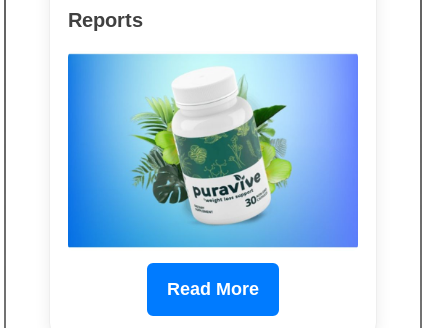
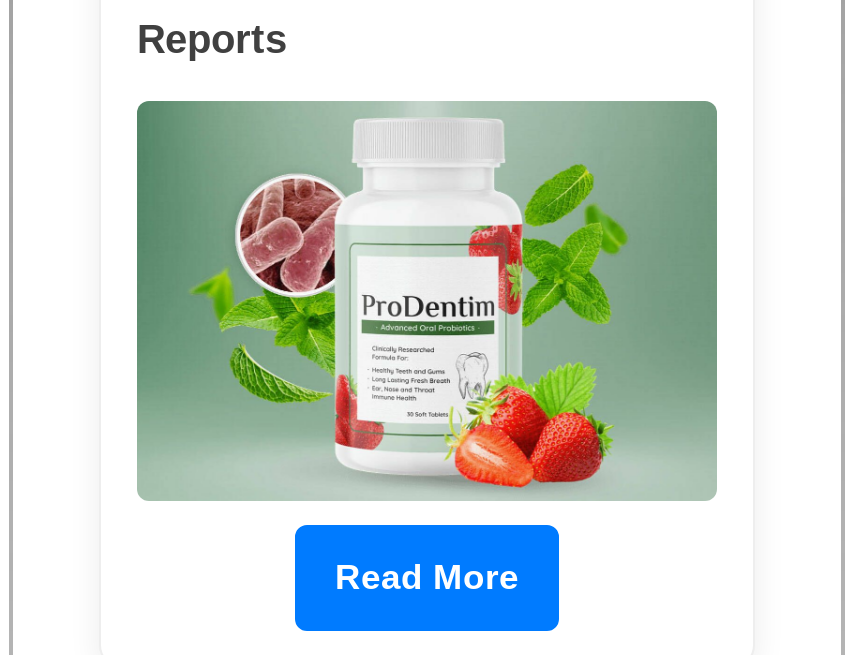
[67,51,359,250] [image] -> [135,99,719,501] [image]

